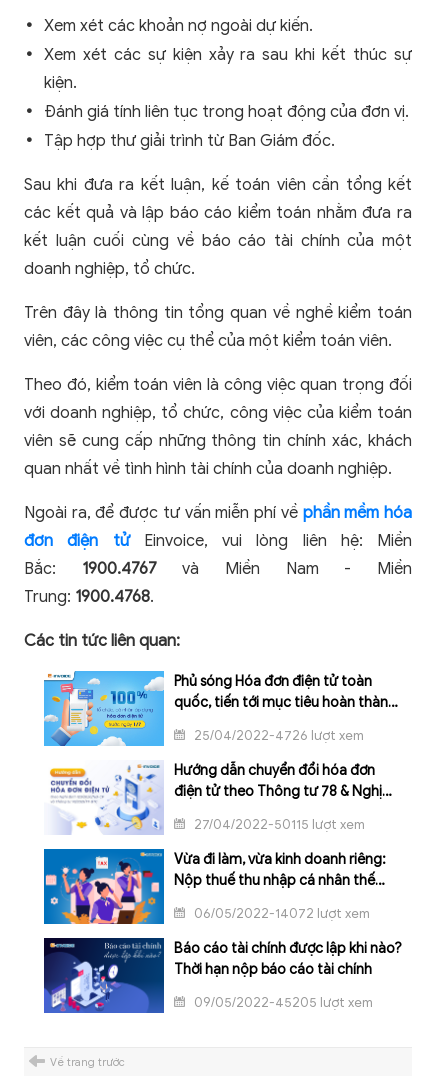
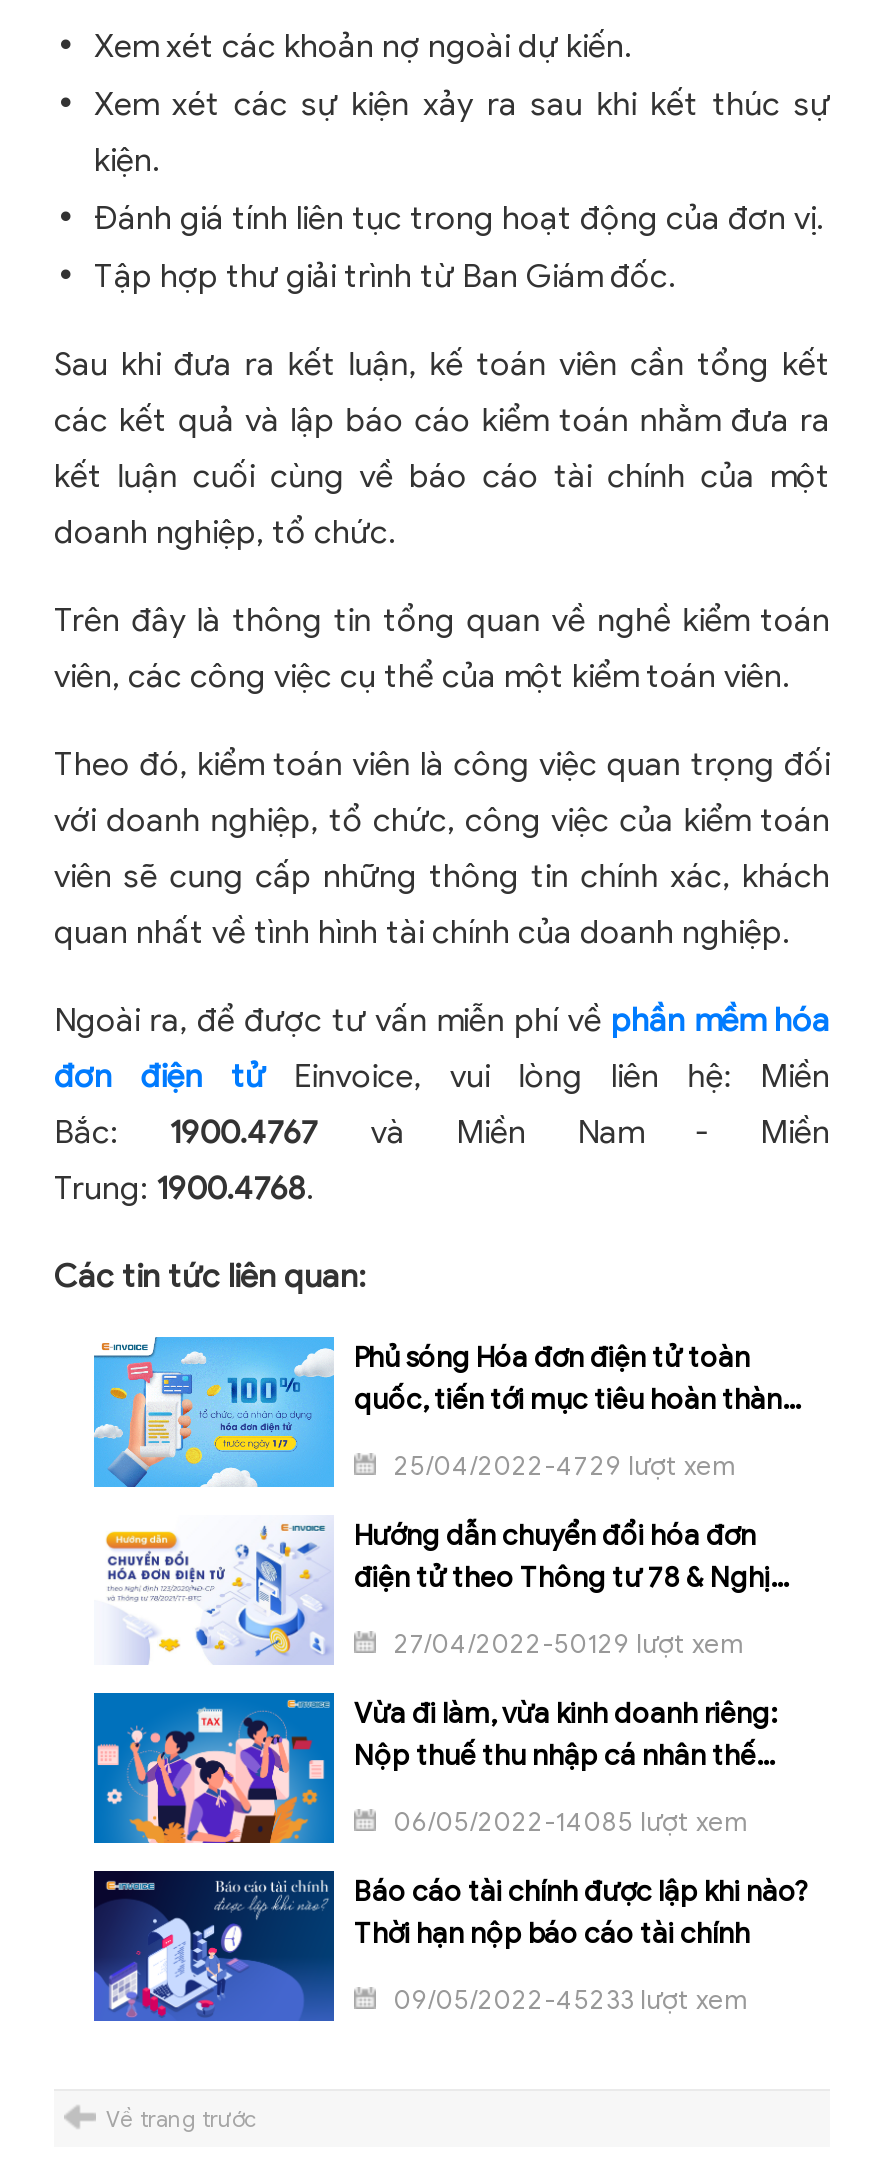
[191,727,364,744] 25/04/2022-4726 lượt xem -> [388,1449,734,1483] 25/04/2022-4729 lượt xem
[191,816,365,833] 27/04/2022-50115 lượt xem -> [388,1627,742,1661] 27/04/2022-50129 lượt xem
[191,905,370,922] 06/05/2022-14072 lượt xem -> [388,1805,746,1839] 06/05/2022-14085 lượt xem
[191,994,373,1011] 09/05/2022-45205 lượt xem -> [388,1983,746,2017] 09/05/2022-45233 lượt xem

